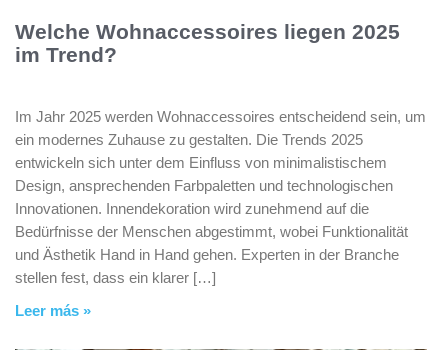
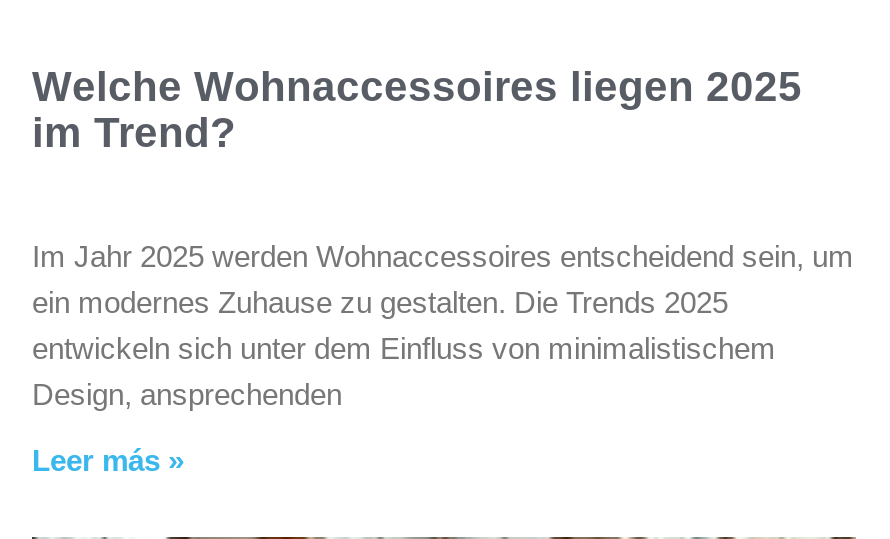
[15,177,408,286] Design, ansprechenden Farbpaletten und technologischen | Innovationen. Innendekoration wird zunehmend auf die | Bedürfnisse der Menschen abgestimmt, wobei Funktionalität | und Ästhetik Hand in Hand gehen. Experten in der Branche | stellen fest, dass ein klarer […] -> [32,377,342,411] Design, ansprechenden

